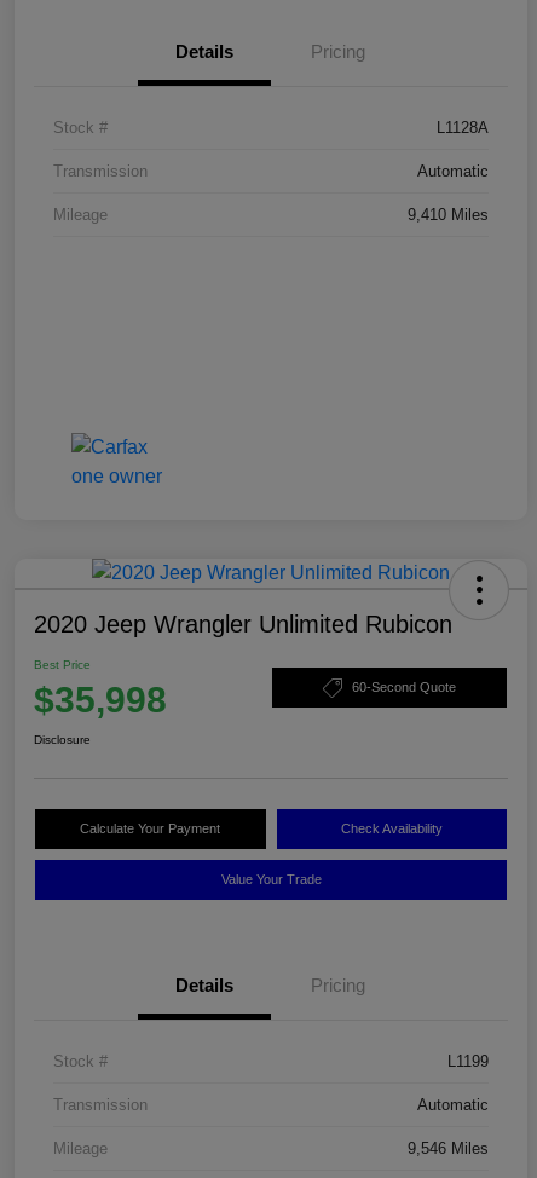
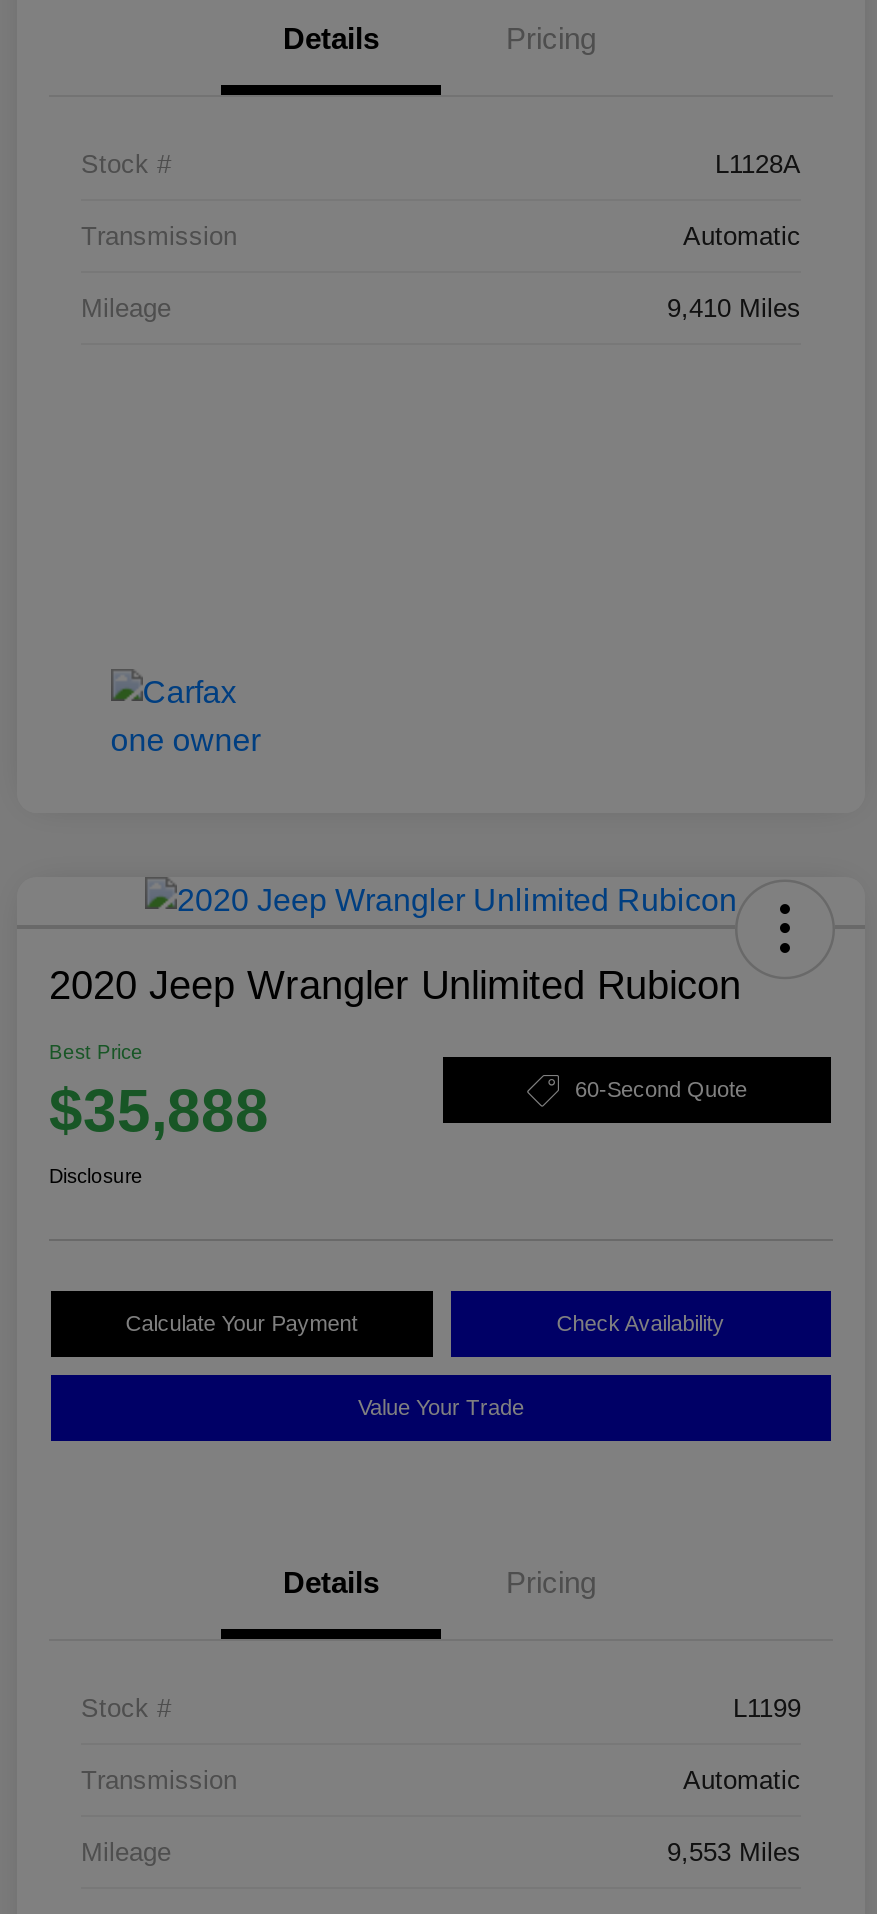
[34,679,167,719] $35,998 -> [49,1077,269,1143] $35,888
[408,1139,489,1157] 9,546 Miles -> [667,1837,801,1867] 9,553 Miles

